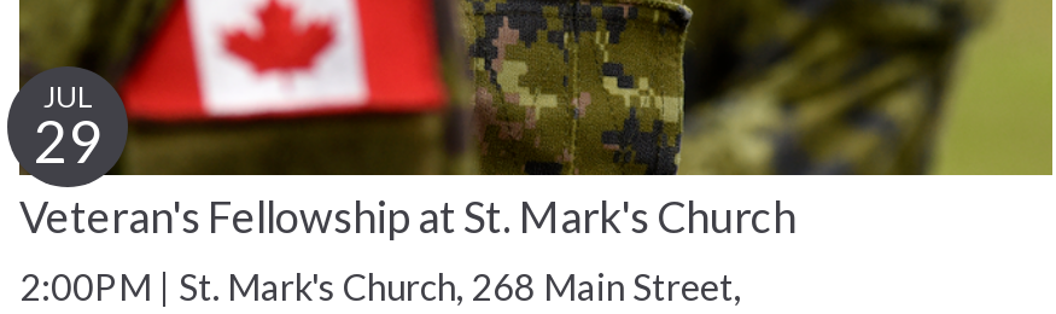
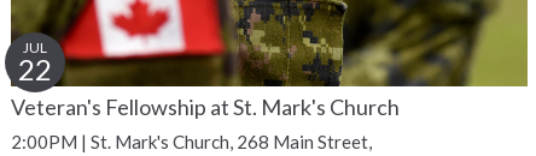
[34,105,101,175] 29 -> [18,52,52,87] 22

